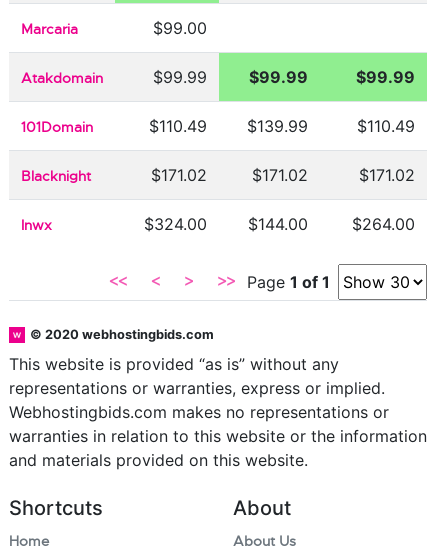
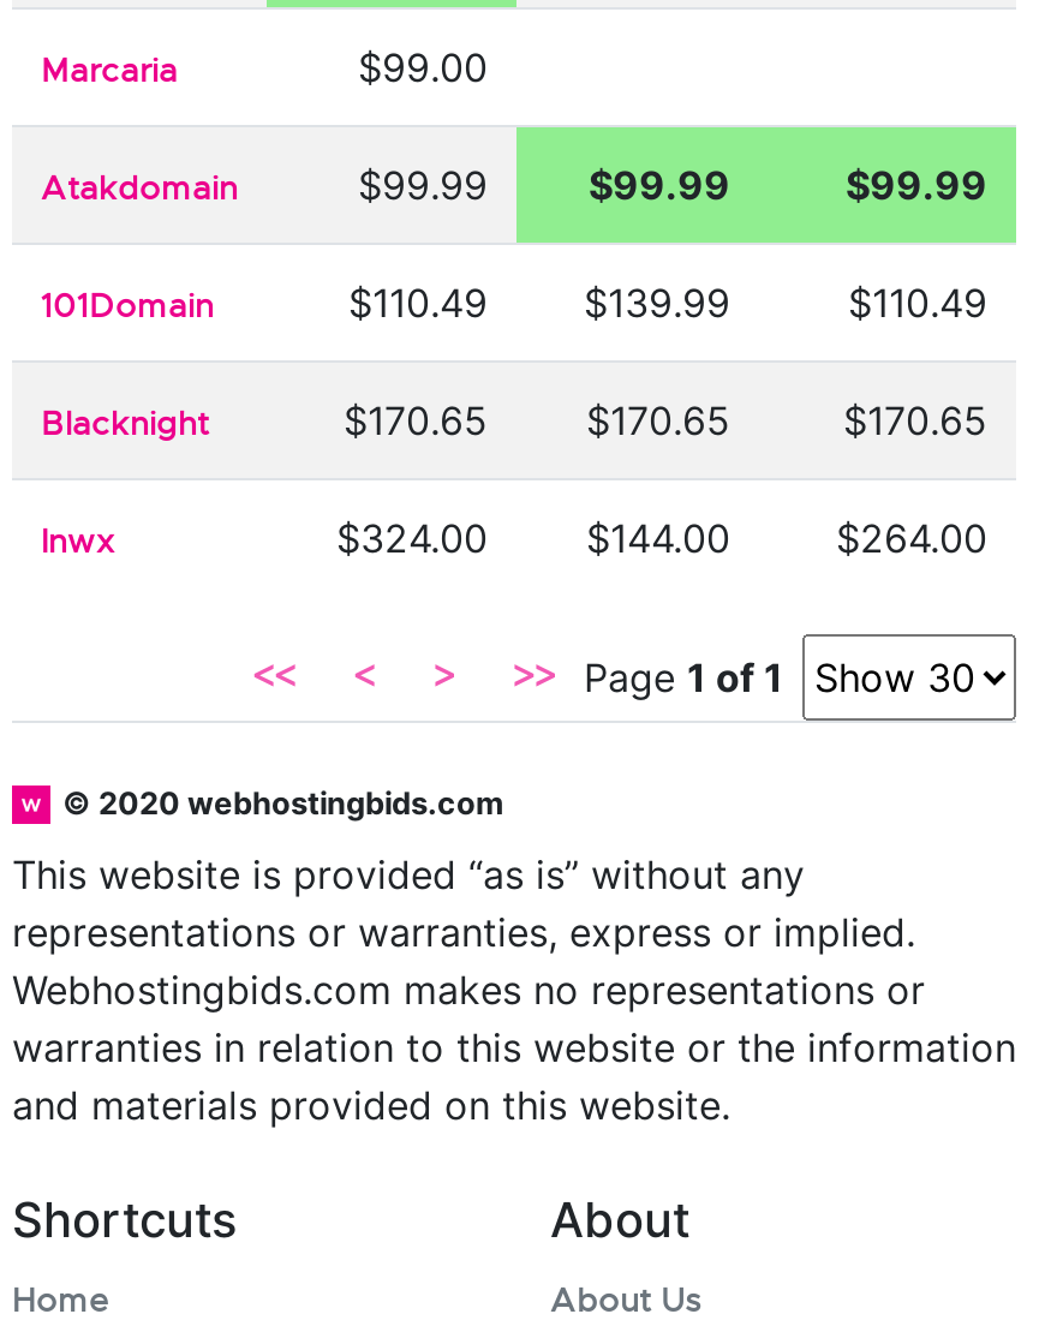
[151,165,207,185] $171.02 -> [344,396,488,444] $170.65
[252,165,308,185] $171.02 -> [586,396,730,444] $170.65
[359,165,415,185] $171.02 -> [843,396,987,444] $170.65

